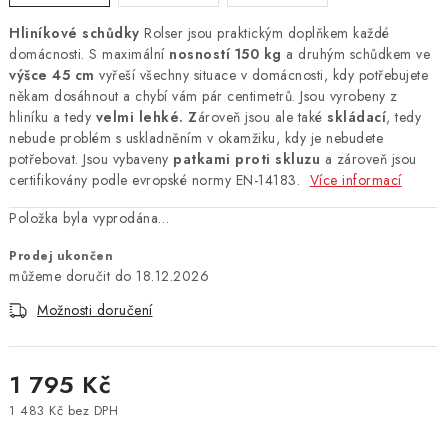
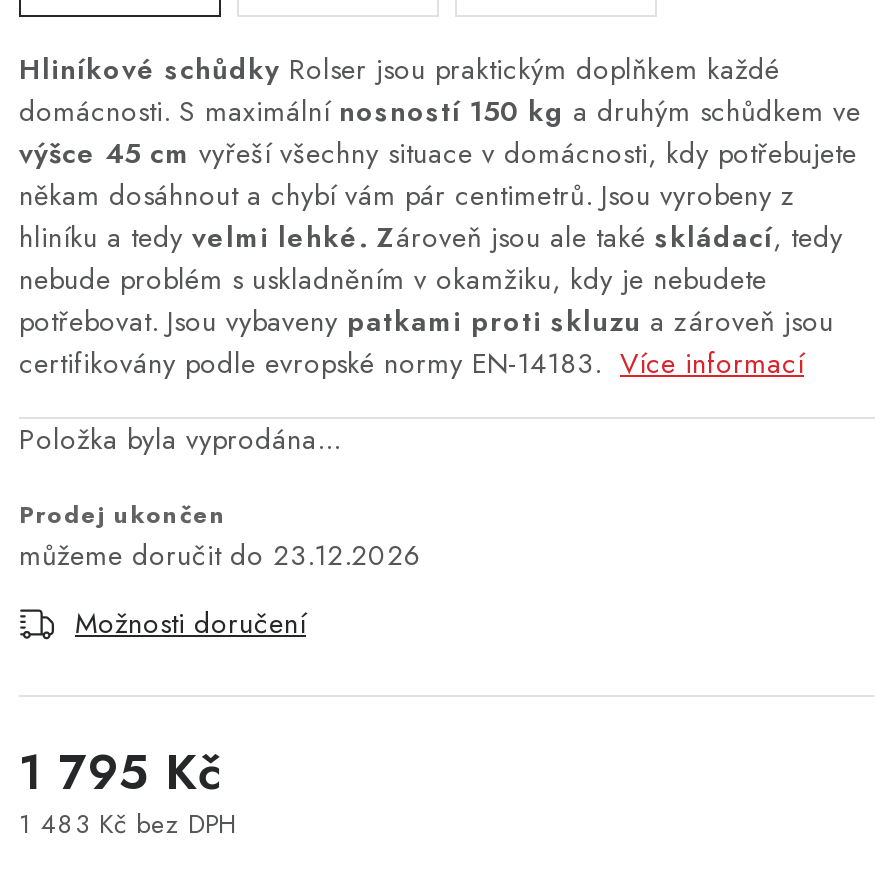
[136,266,209,286] 18.12.2026 -> [273,535,423,575] 23.12.2026

